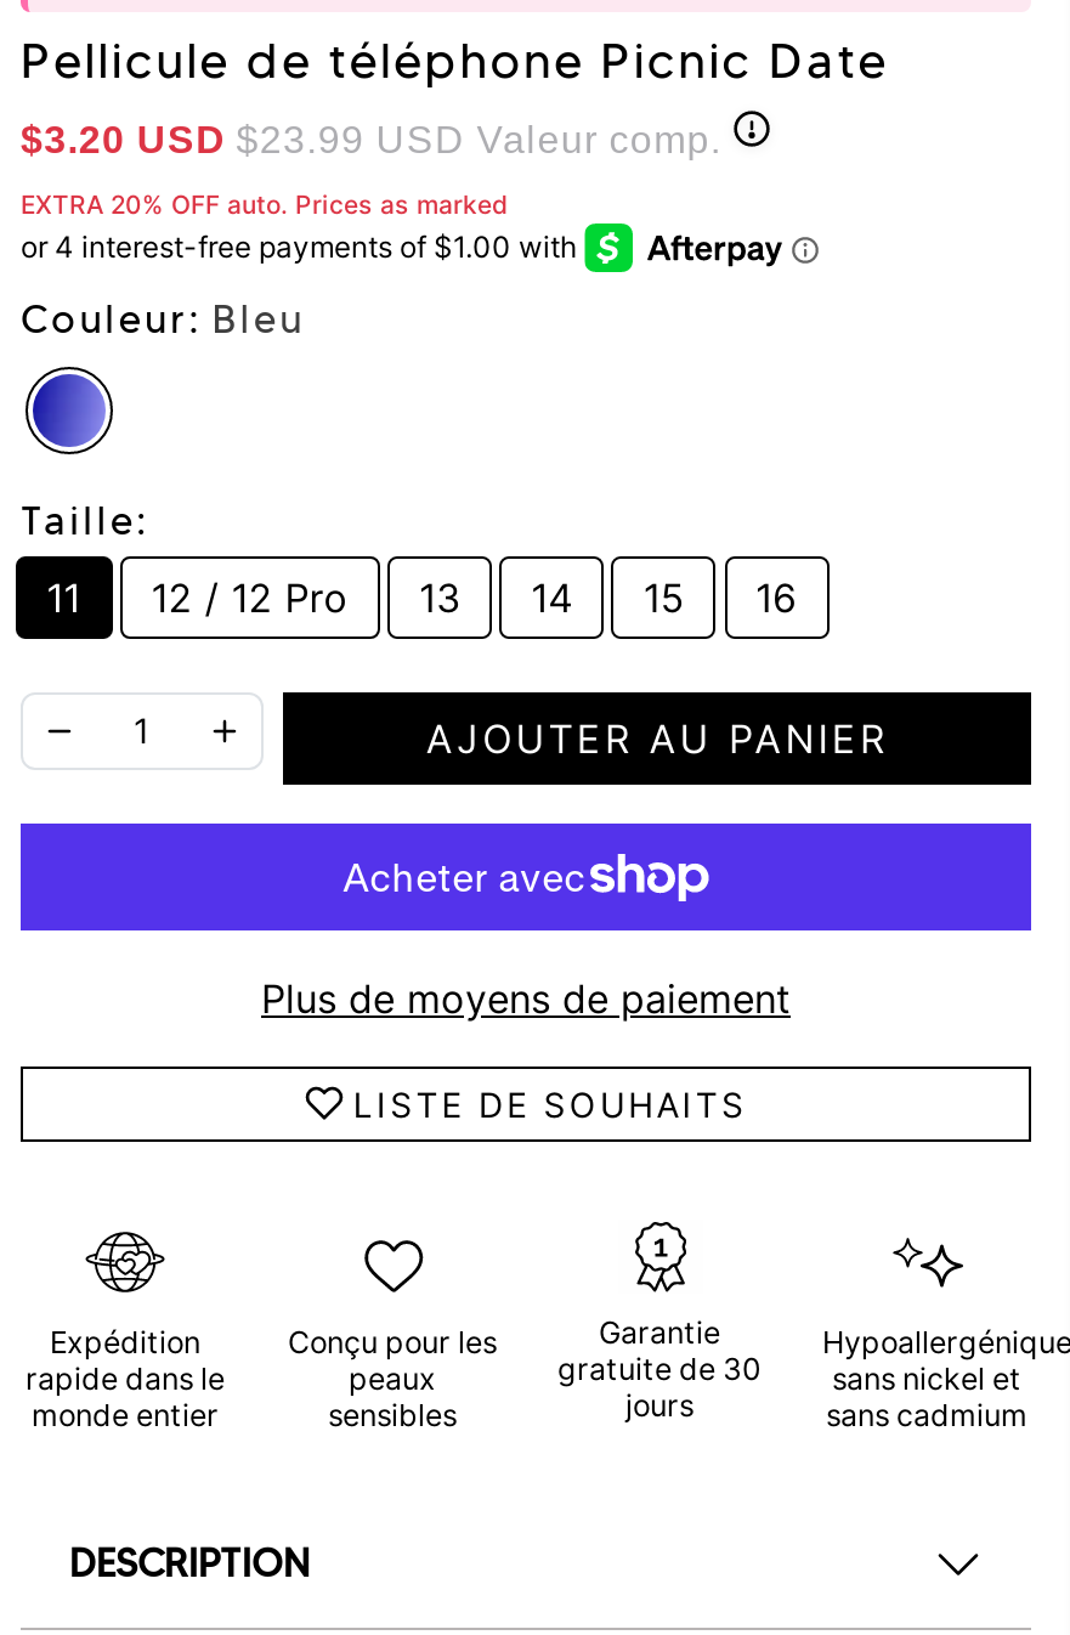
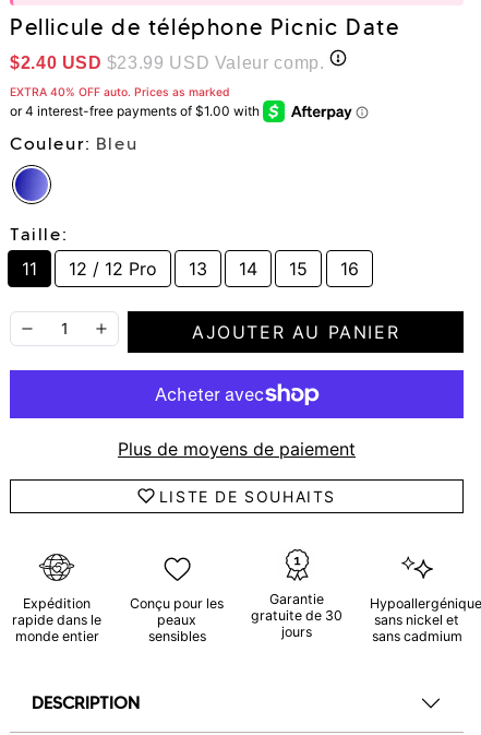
[21,119,721,160] $3.20 USD $23.99 USD Valeur comp. -> [10,53,324,72] $2.40 USD $23.99 USD Valeur comp.
[21,189,509,221] EXTRA 20% OFF auto. Prices as marked -> [10,85,230,99] EXTRA 40% OFF auto. Prices as marked

